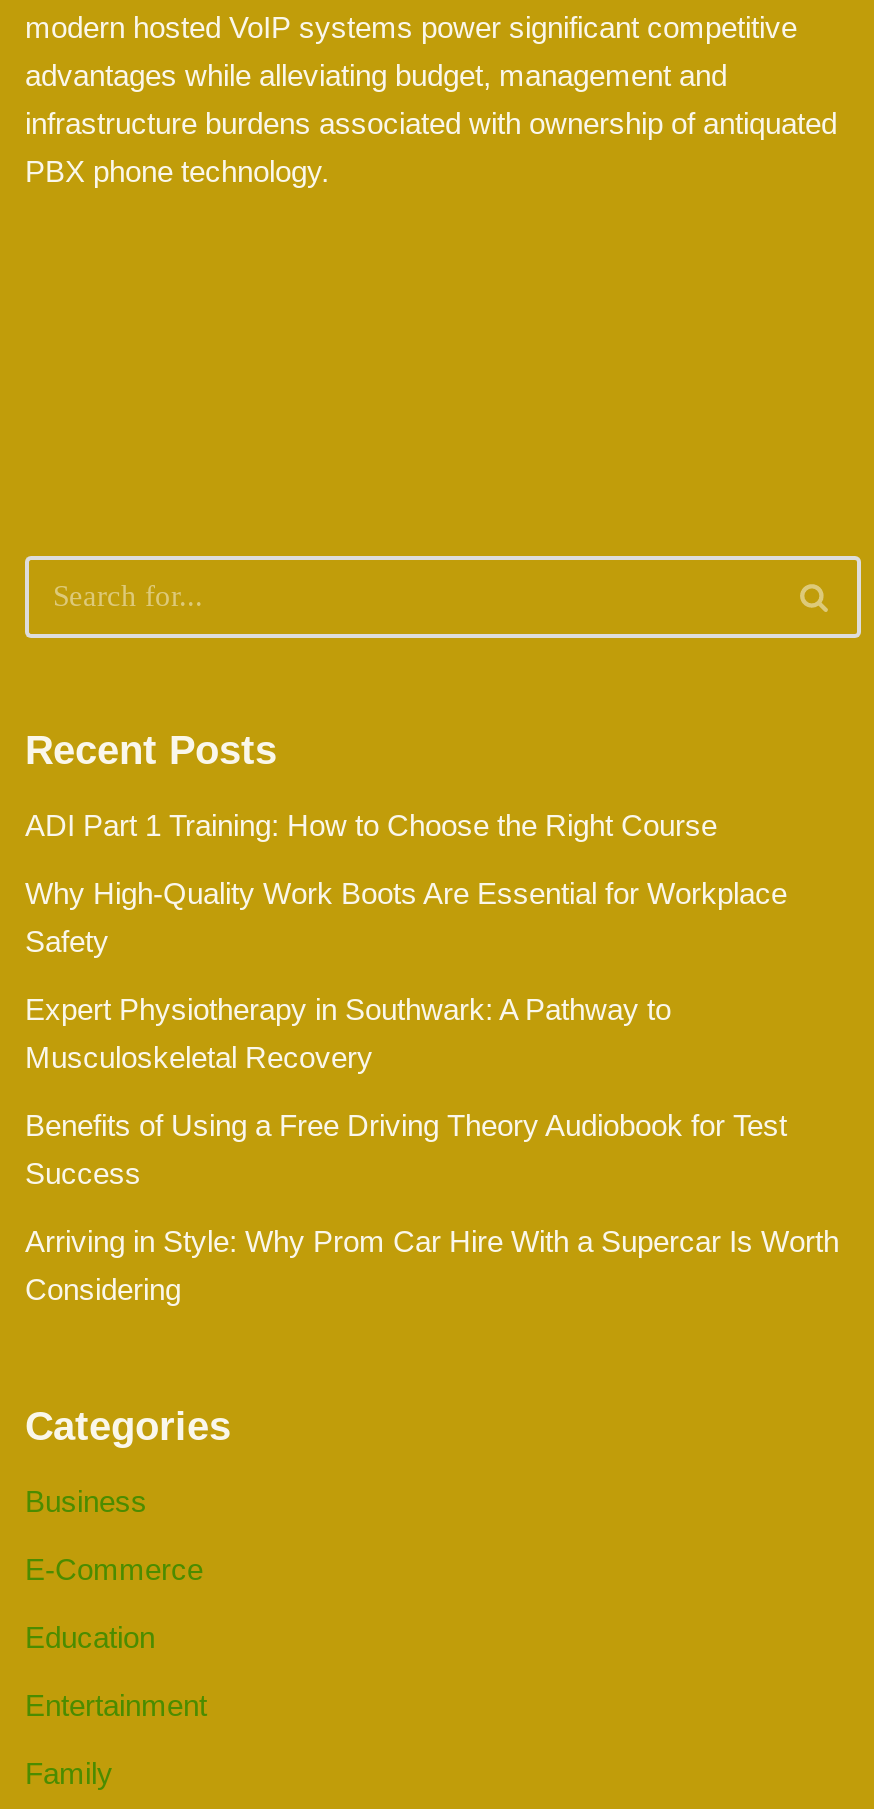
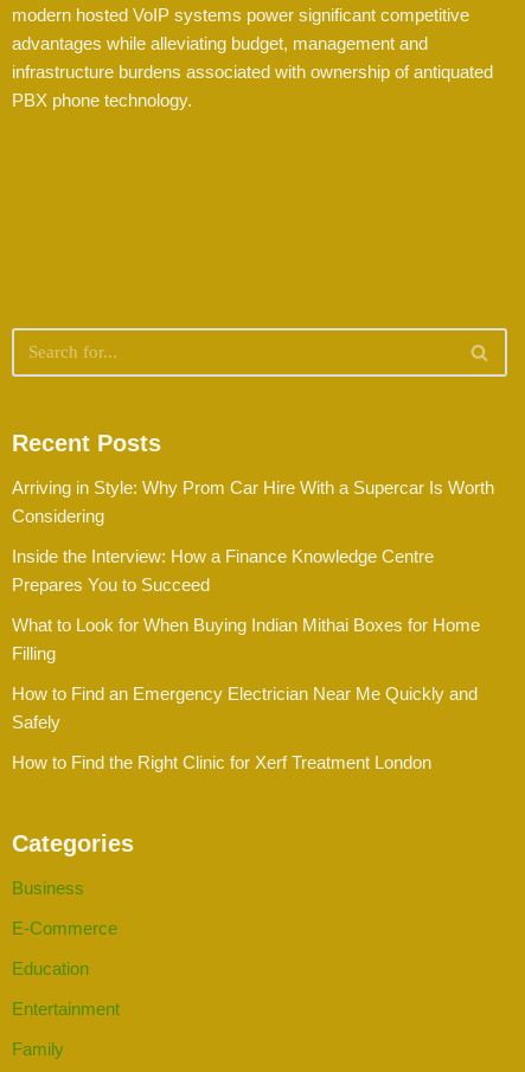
[25,807,787,1189] ADI Part 1 Training: How to Choose the Right Course | Why High-Quality Work Boots Are Essential for Workplace | Safety | Expert Physiotherapy in Southwark: A Pathway to | Musculoskeletal Recovery | Benefits of Using a Free Driving Theory Audiobook for Test | Success -> none
moved [25,1223,839,1305] -> [12,478,494,526]: Arriving in Style: Why Prom Car Hire With a Supercar Is Worth | Considering
none -> [12,547,480,773] Inside the Interview: How a Finance Knowledge Centre | Prepares You to Succeed | What to Look for When Buying Indian Mithai Boxes for Home | Filling | How to Find an Emergency Electrician Near Me Quickly and | Safely | How to Find the Right Clinic for Xerf Treatment London

